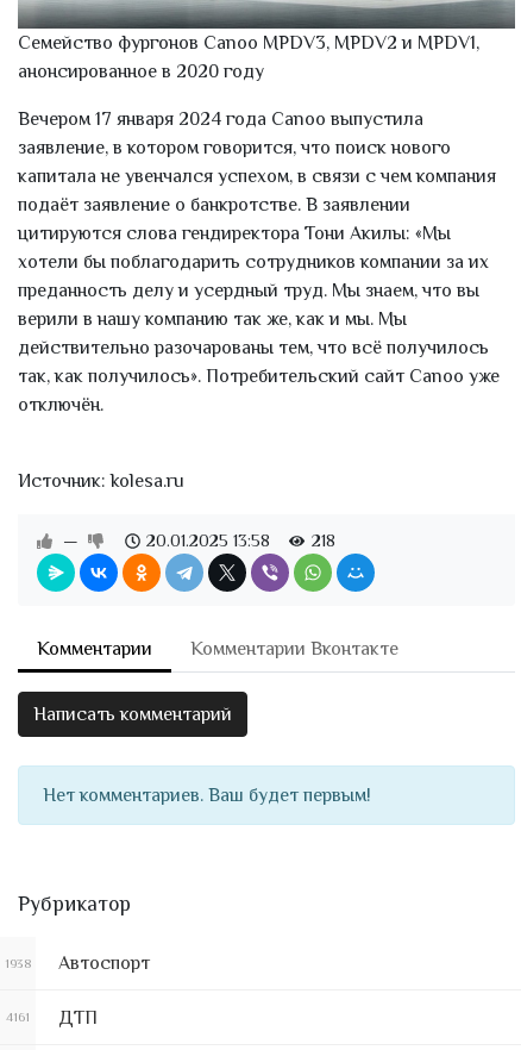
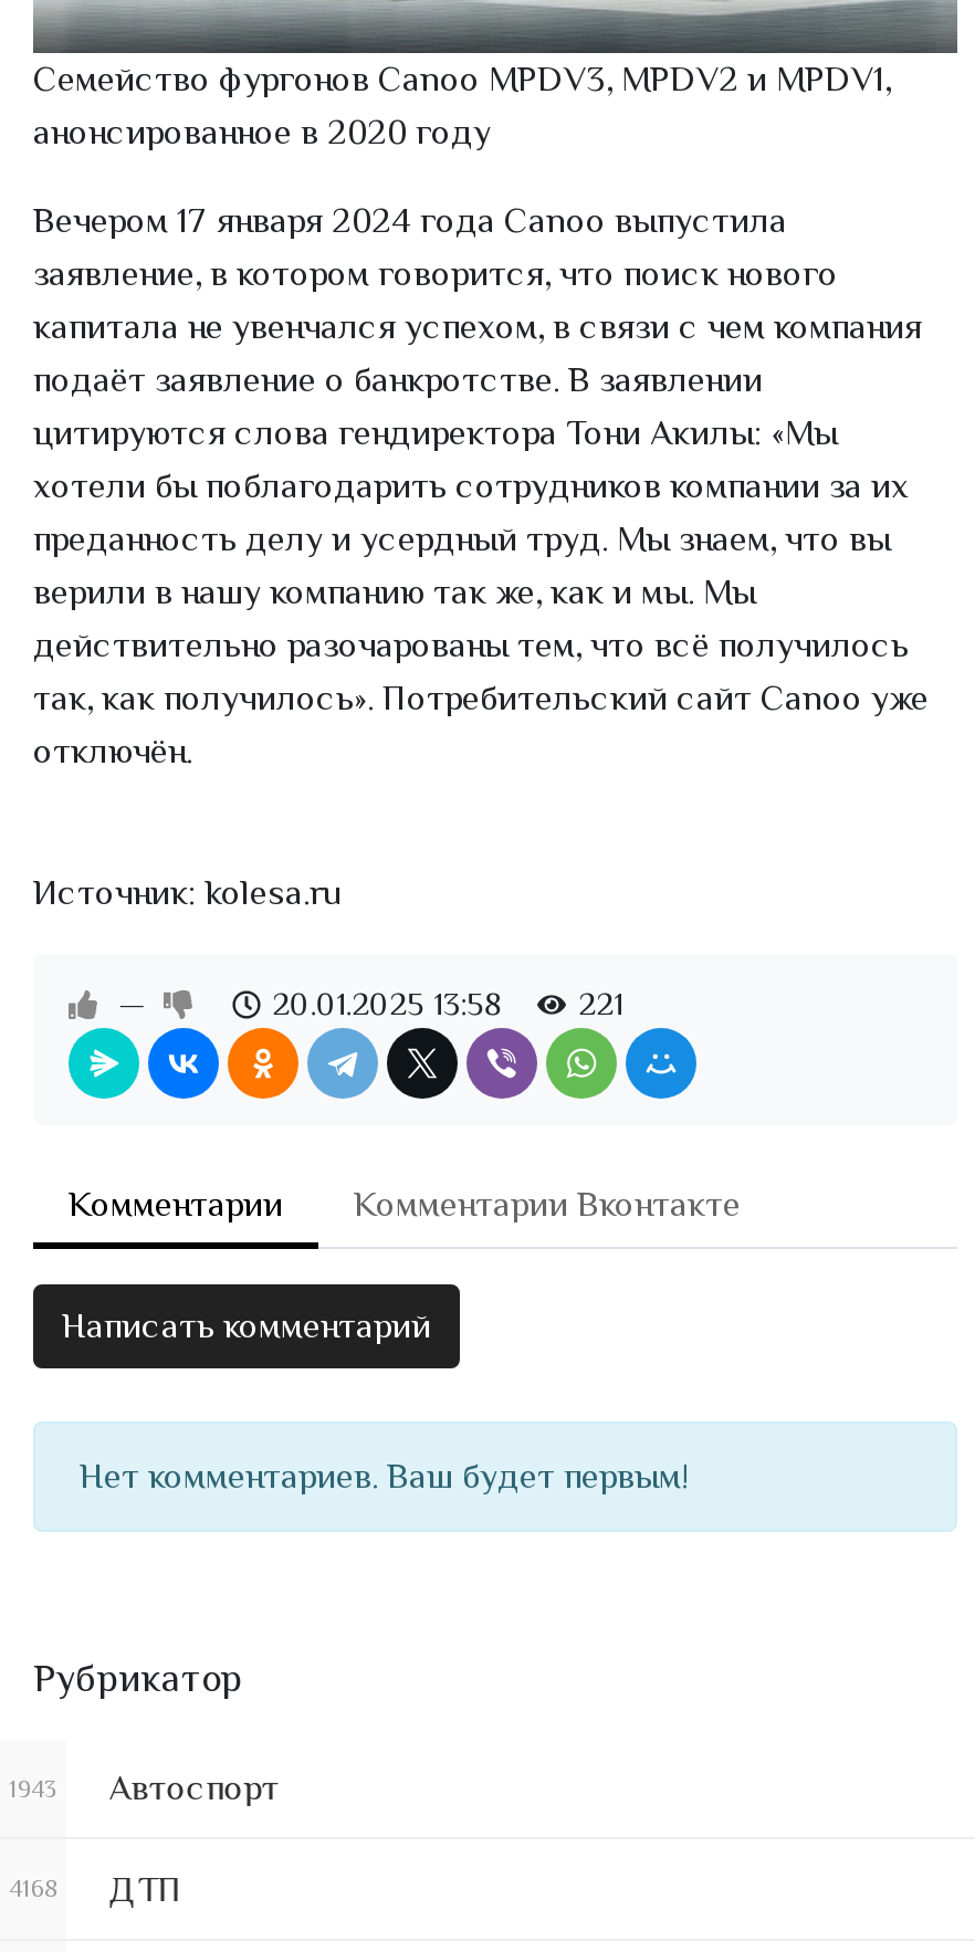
[147,531,335,550] 20.01.2025 13:58 218 -> [272,986,623,1021] 20.01.2025 13:58 221
[5,953,150,974] 1938 Автоспорт -> [9,1769,279,1809] 1943 Автоспорт
[6,1010,30,1024] 4161 -> [9,1875,57,1901] 4168

